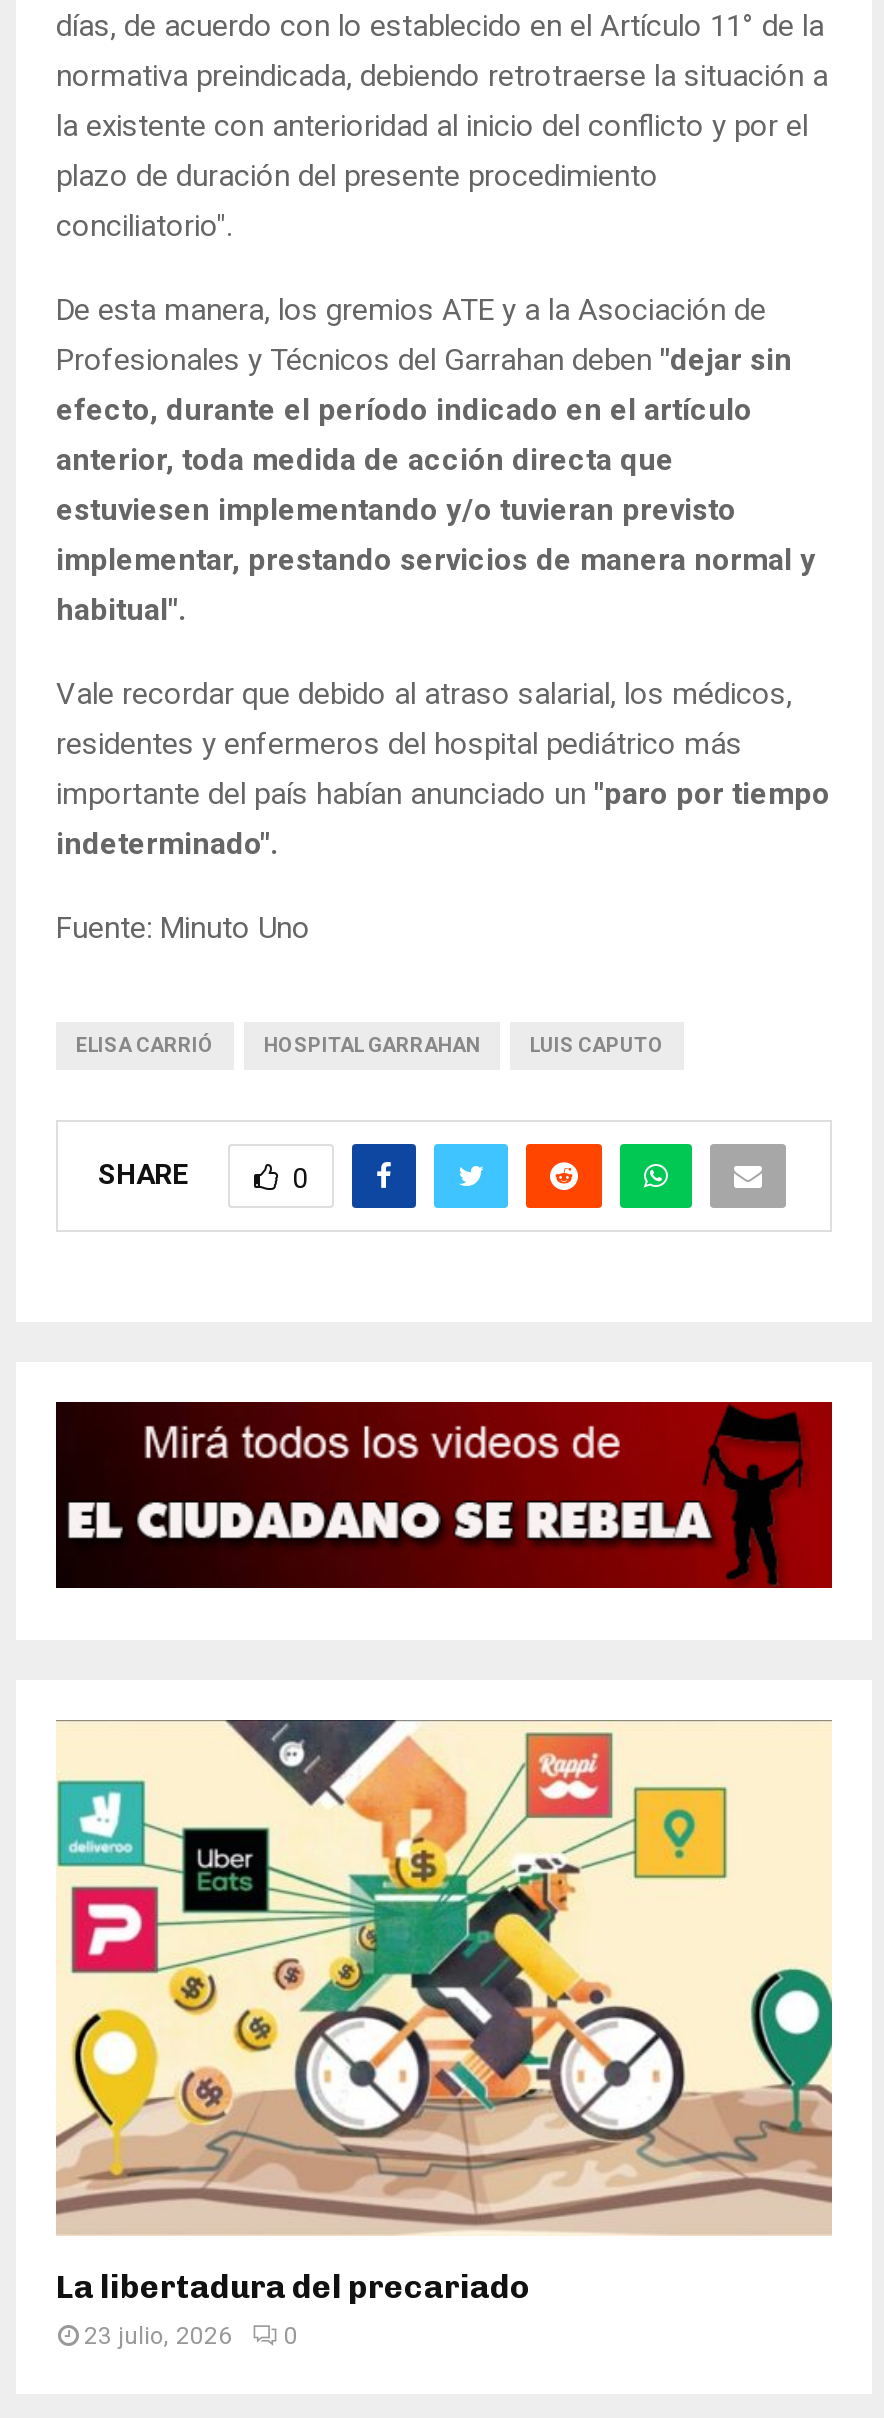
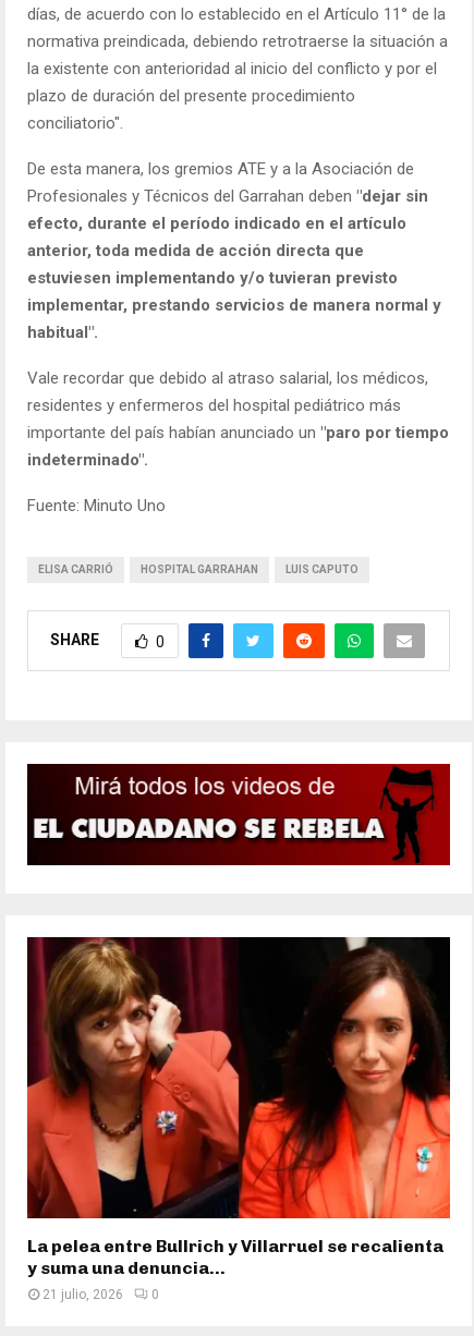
[56,1720,834,2350] [image] | La libertadura del precariado | 23 julio, 2026 -> [26,936,451,1302] [image] | La pelea entre Bullrich y Villarruel se recalienta | y suma una denuncia... | 21 julio, 2026

